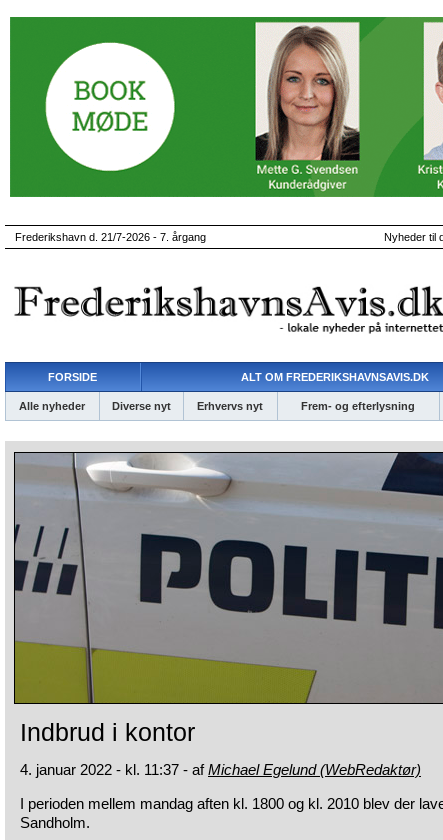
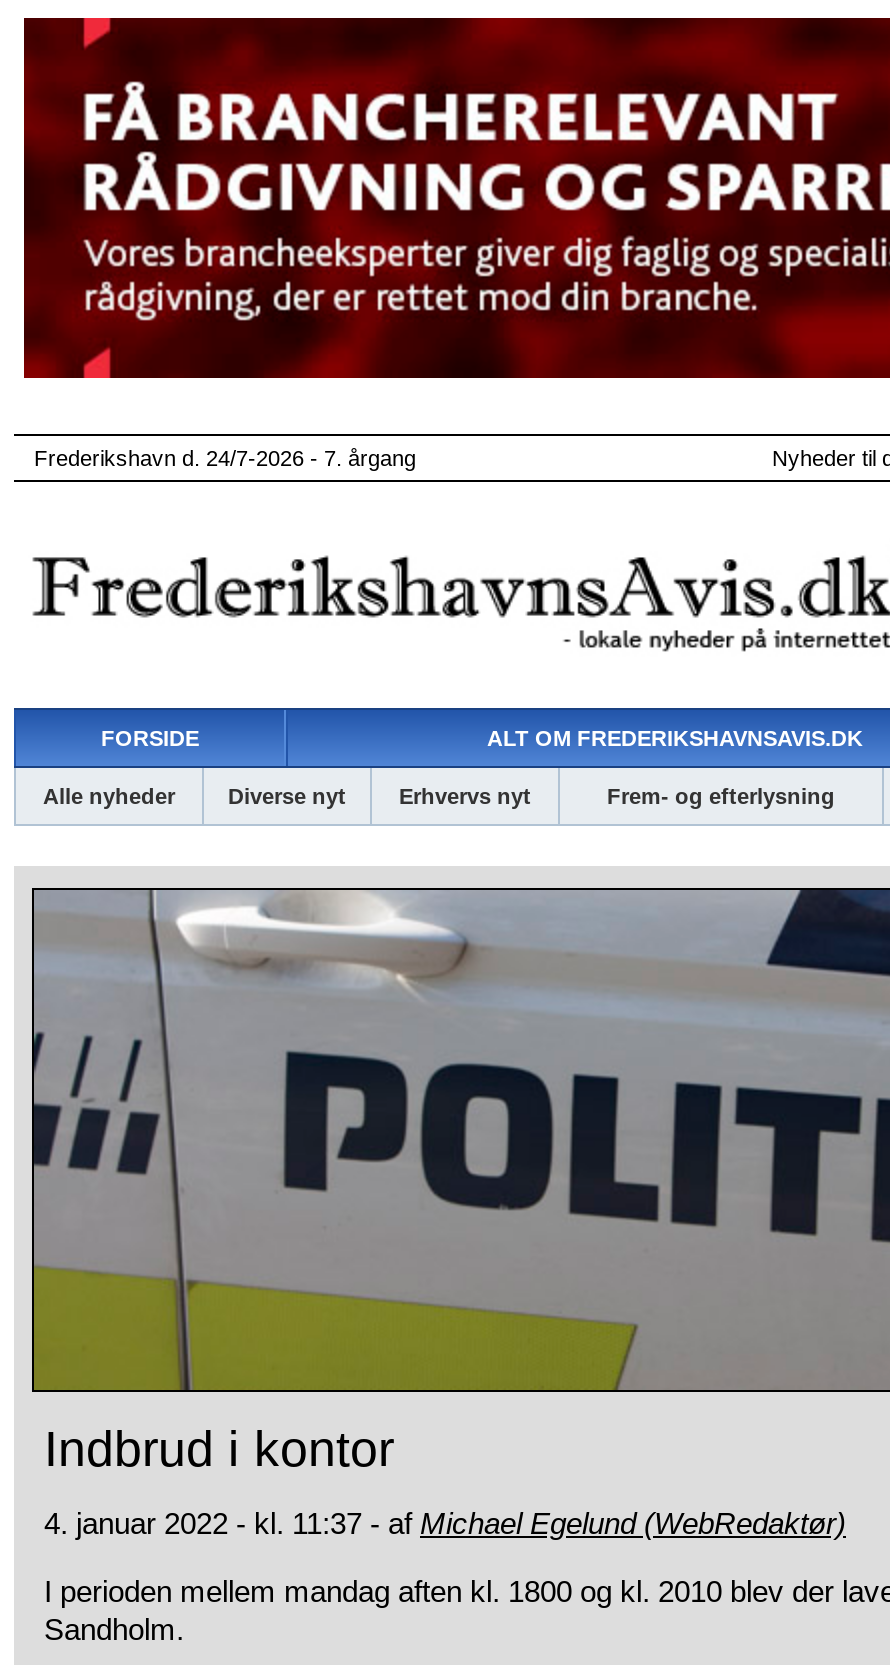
[9,16,440,243] [image] | Frederikshavn d. 21/7-2026 - 7. årgang -> [22,16,884,470] [image] | Frederikshavn d. 24/7-2026 - 7. årgang

